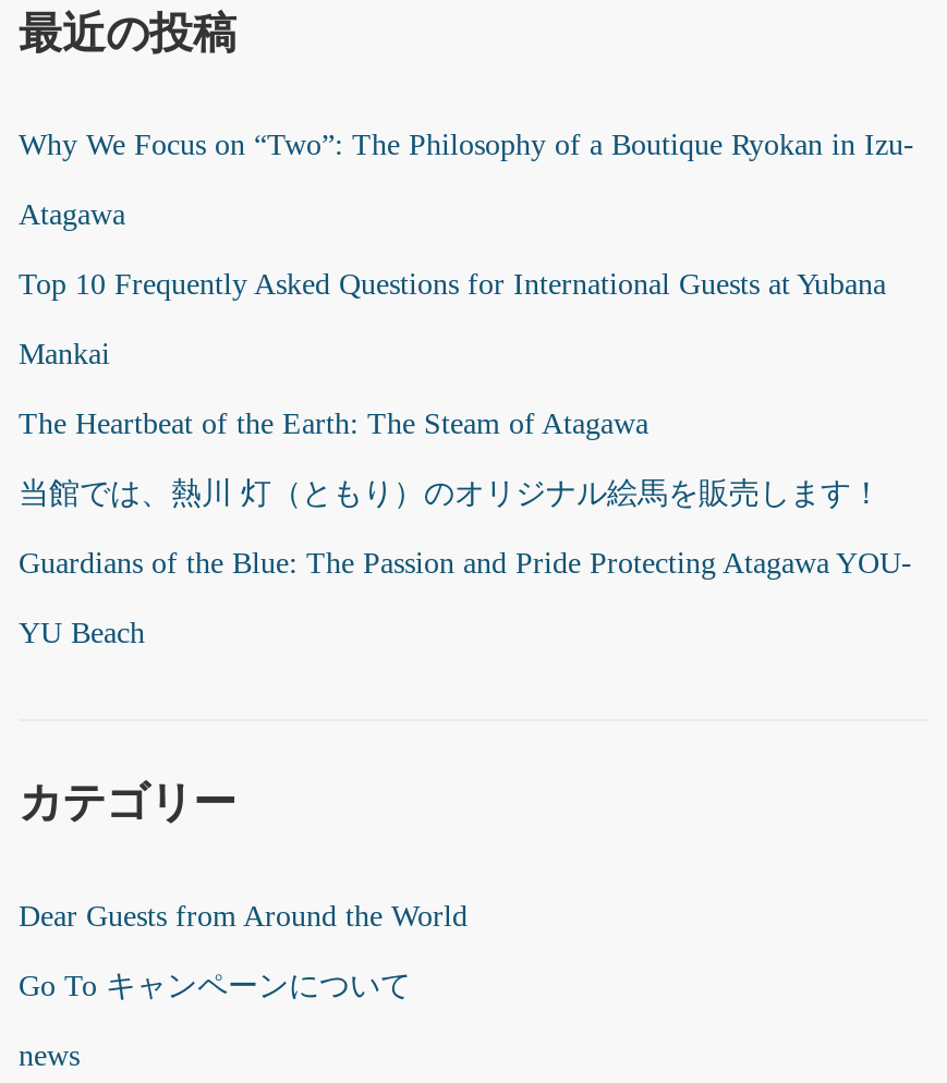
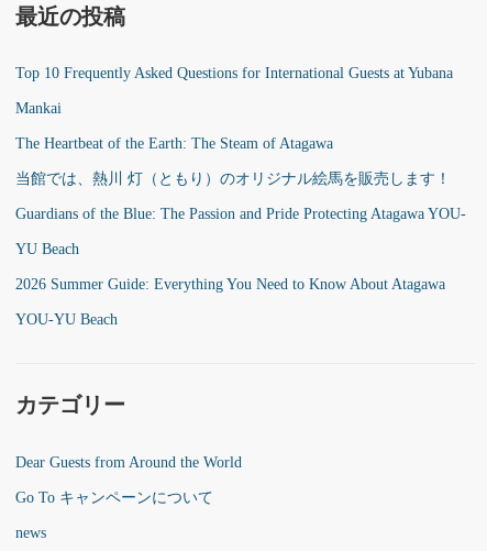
[19,129,914,232] Why We Focus on “Two”: The Philosophy of a Boutique Ryokan in Izu- | Atagawa -> none
moved [19,269,912,650] -> [15,65,466,258]: Top 10 Frequently Asked Questions for International Guests at Yubana | Mankai | The Heartbeat of the Earth: The Steam of Atagawa | 当館では、熱川 灯（ともり）のオリジナル絵馬を販売します！ | Guardians of the Blue: The Passion and Pride Protecting Atagawa YOU- | YU Beach
none -> [15,276,445,328] 2026 Summer Guide: Everything You Need to Know About Atagawa | YOU-YU Beach

